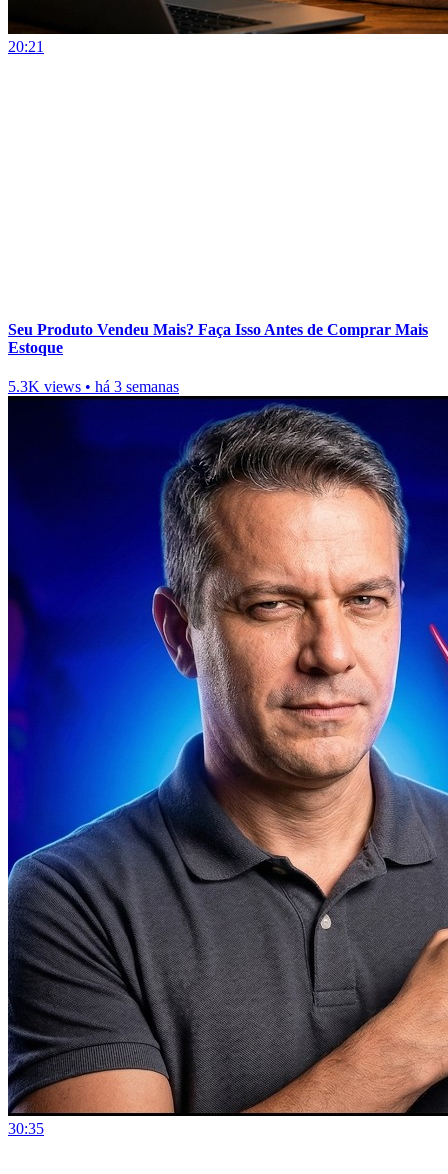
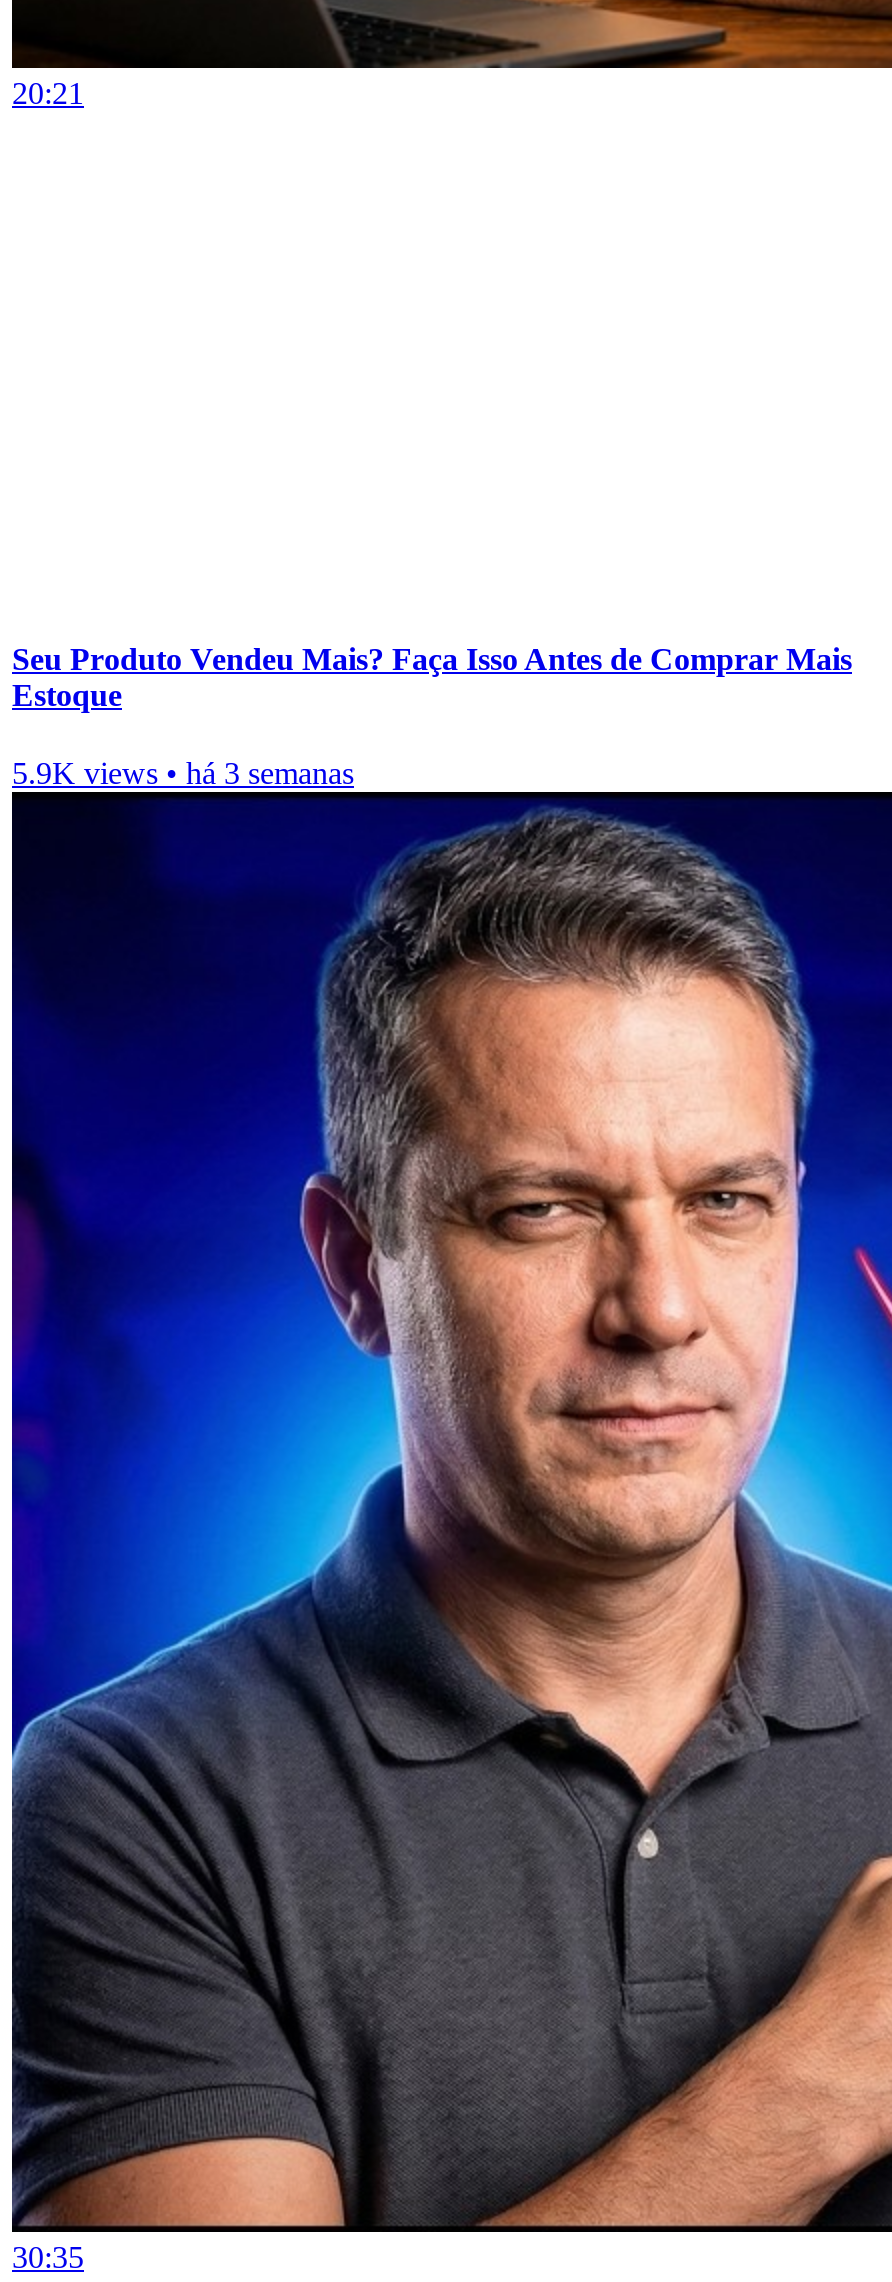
[8,378,179,395] 5.3K views • há 3 semanas -> [12,756,354,790] 5.9K views • há 3 semanas

